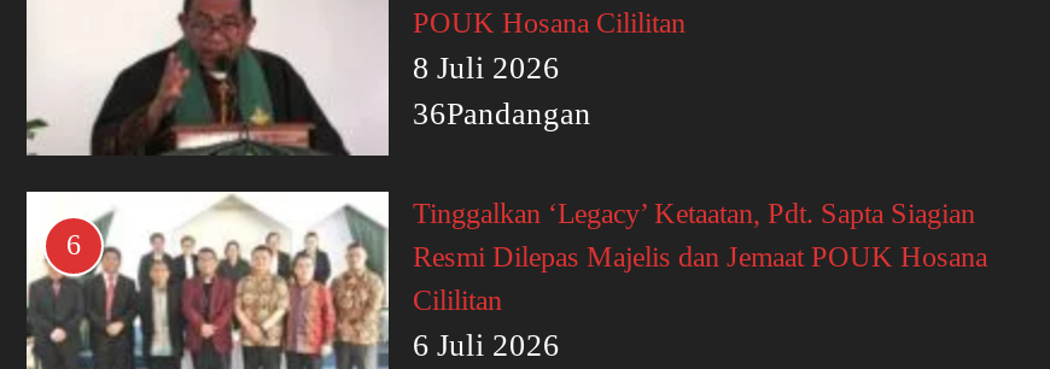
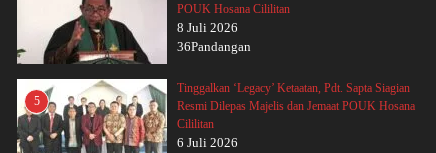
[66,227,81,261] 6 -> [33,94,39,108] 5

